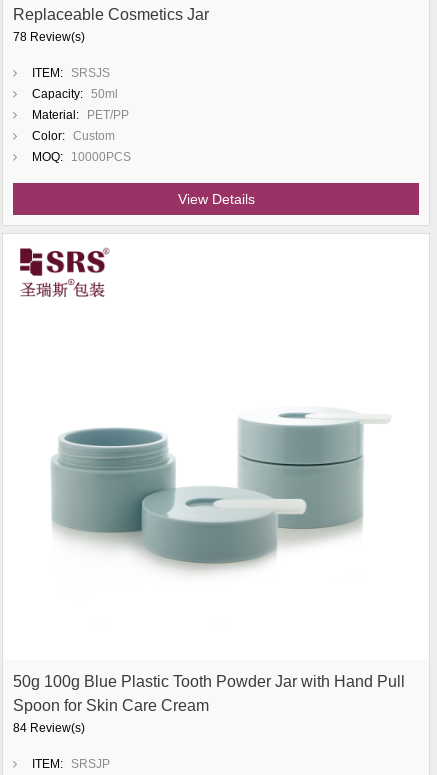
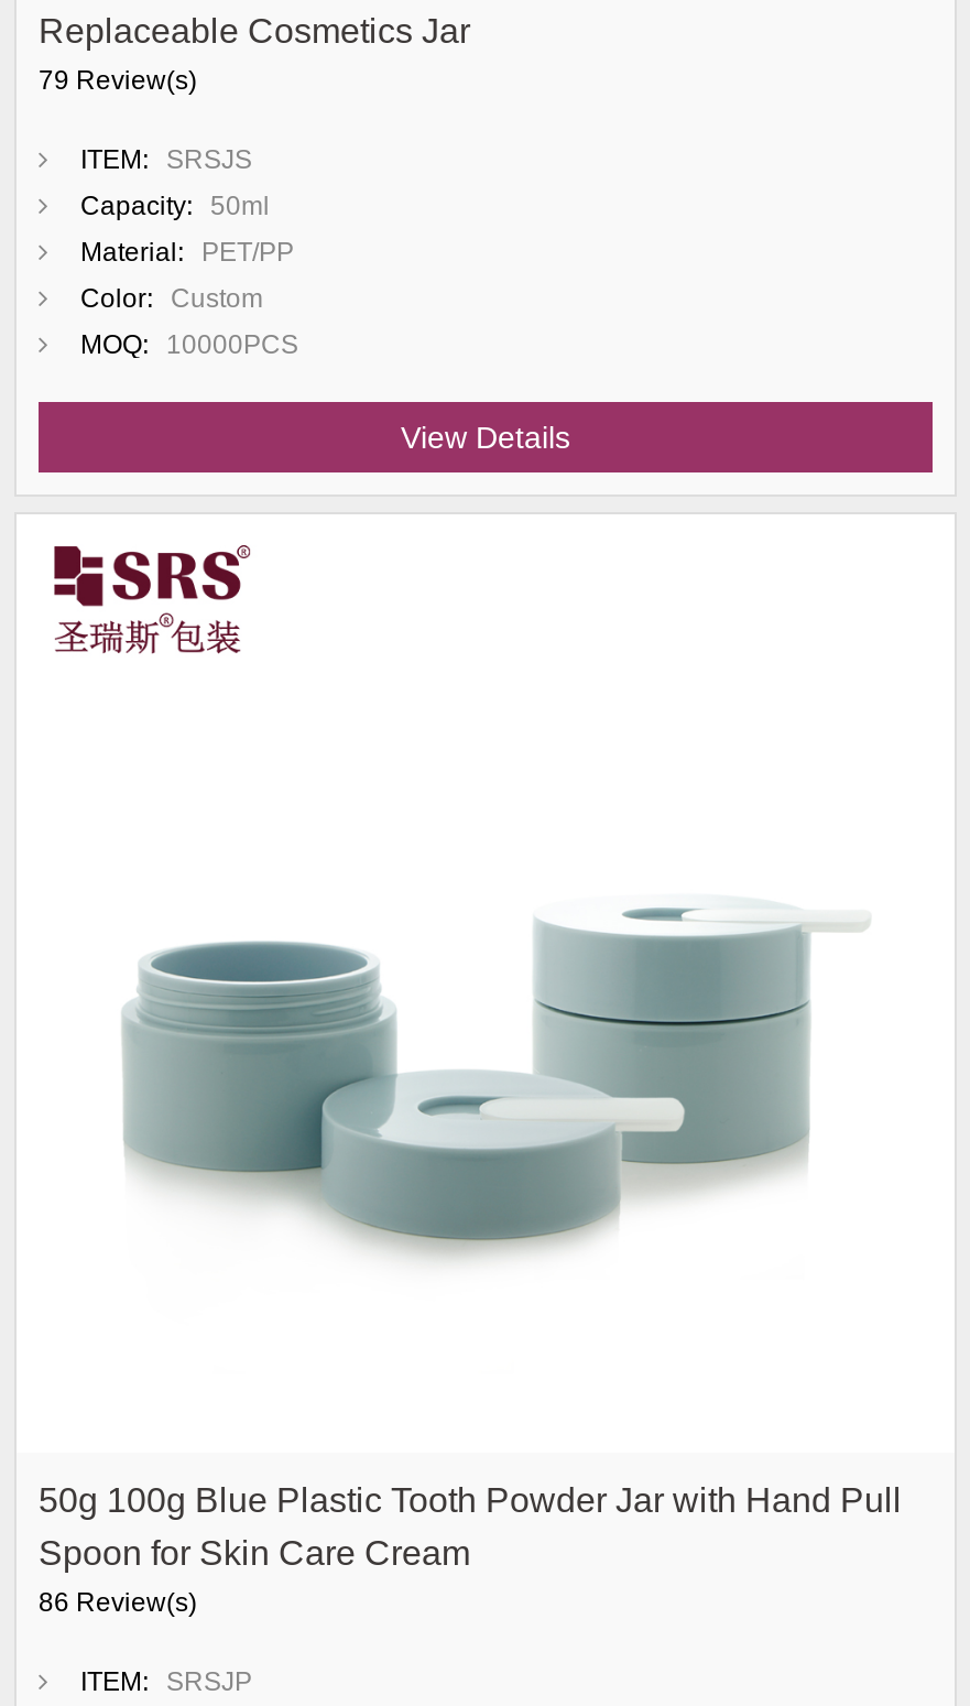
[13,30,85,44] 78 Review(s) -> [39,65,197,96] 79 Review(s)
[13,721,85,735] 84 Review(s) -> [39,1587,197,1618] 86 Review(s)

